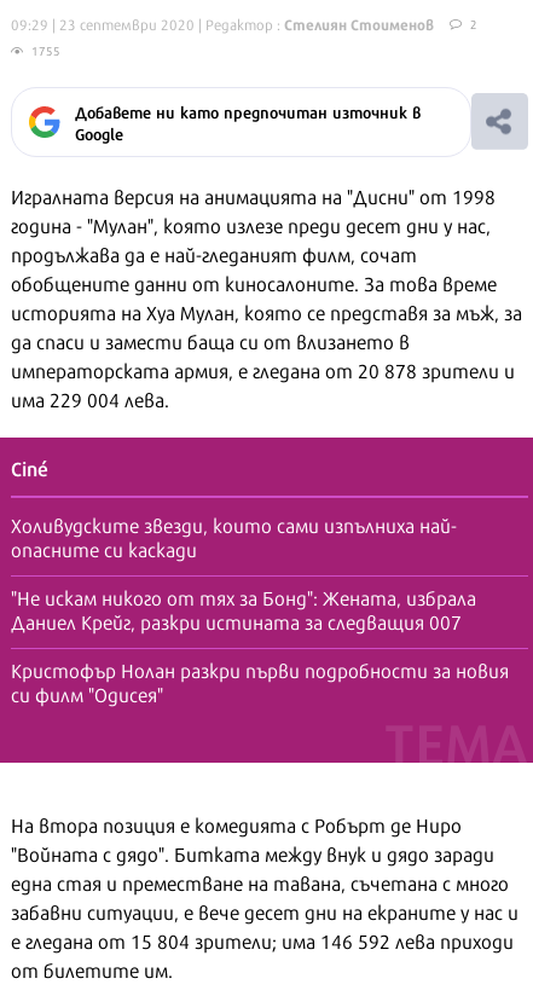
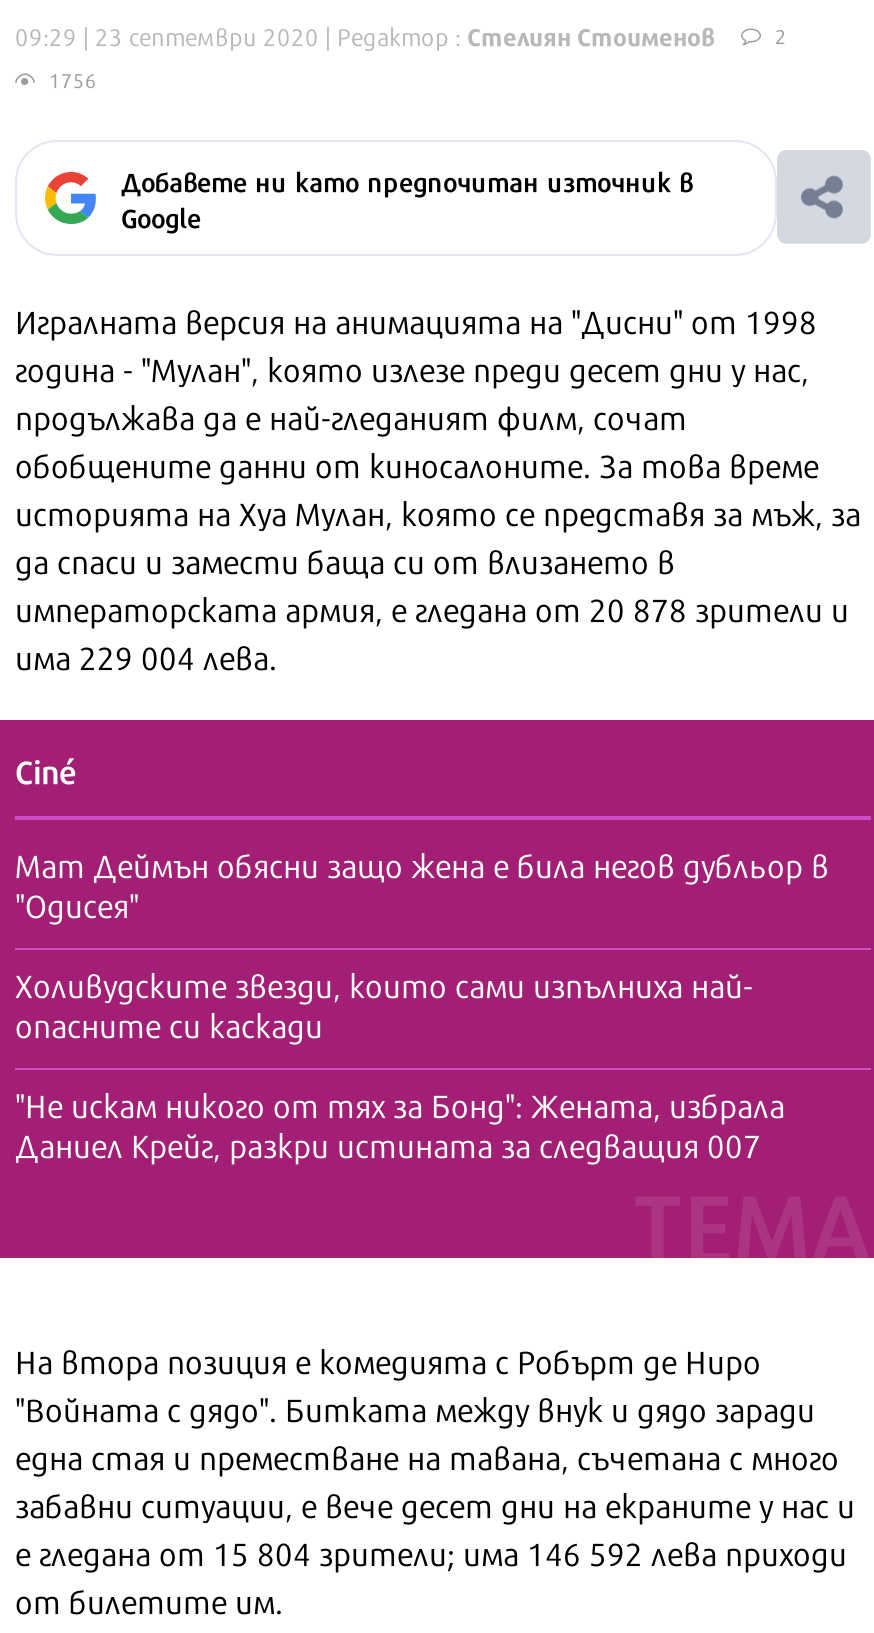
[31,40,60,59] 1755 -> [49,63,97,93] 1756
none -> [15,839,829,927] Мат Деймън обясни защо жена е била негов дубльор в | "Одисея"
moved [11,509,476,635] -> [15,959,785,1167]: Холивудските звезди, които сами изпълниха най- | опасните си каскади | "Не искам никого от тях за Бонд": Жената, избрала | Даниел Крейг, разкри истината за следващия 007
[11,655,509,708] Кристофър Нолан разкри първи подробности за новия | си филм "Одисея" -> none

